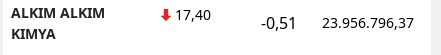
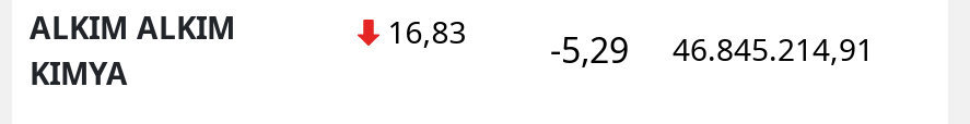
[175,5,211,24] 17,40 -> [388,10,467,52] 16,83
[261,12,297,34] -0,51 -> [550,25,629,73] -5,29
[322,13,414,32] 23.956.796,37 -> [673,28,874,69] 46.845.214,91

